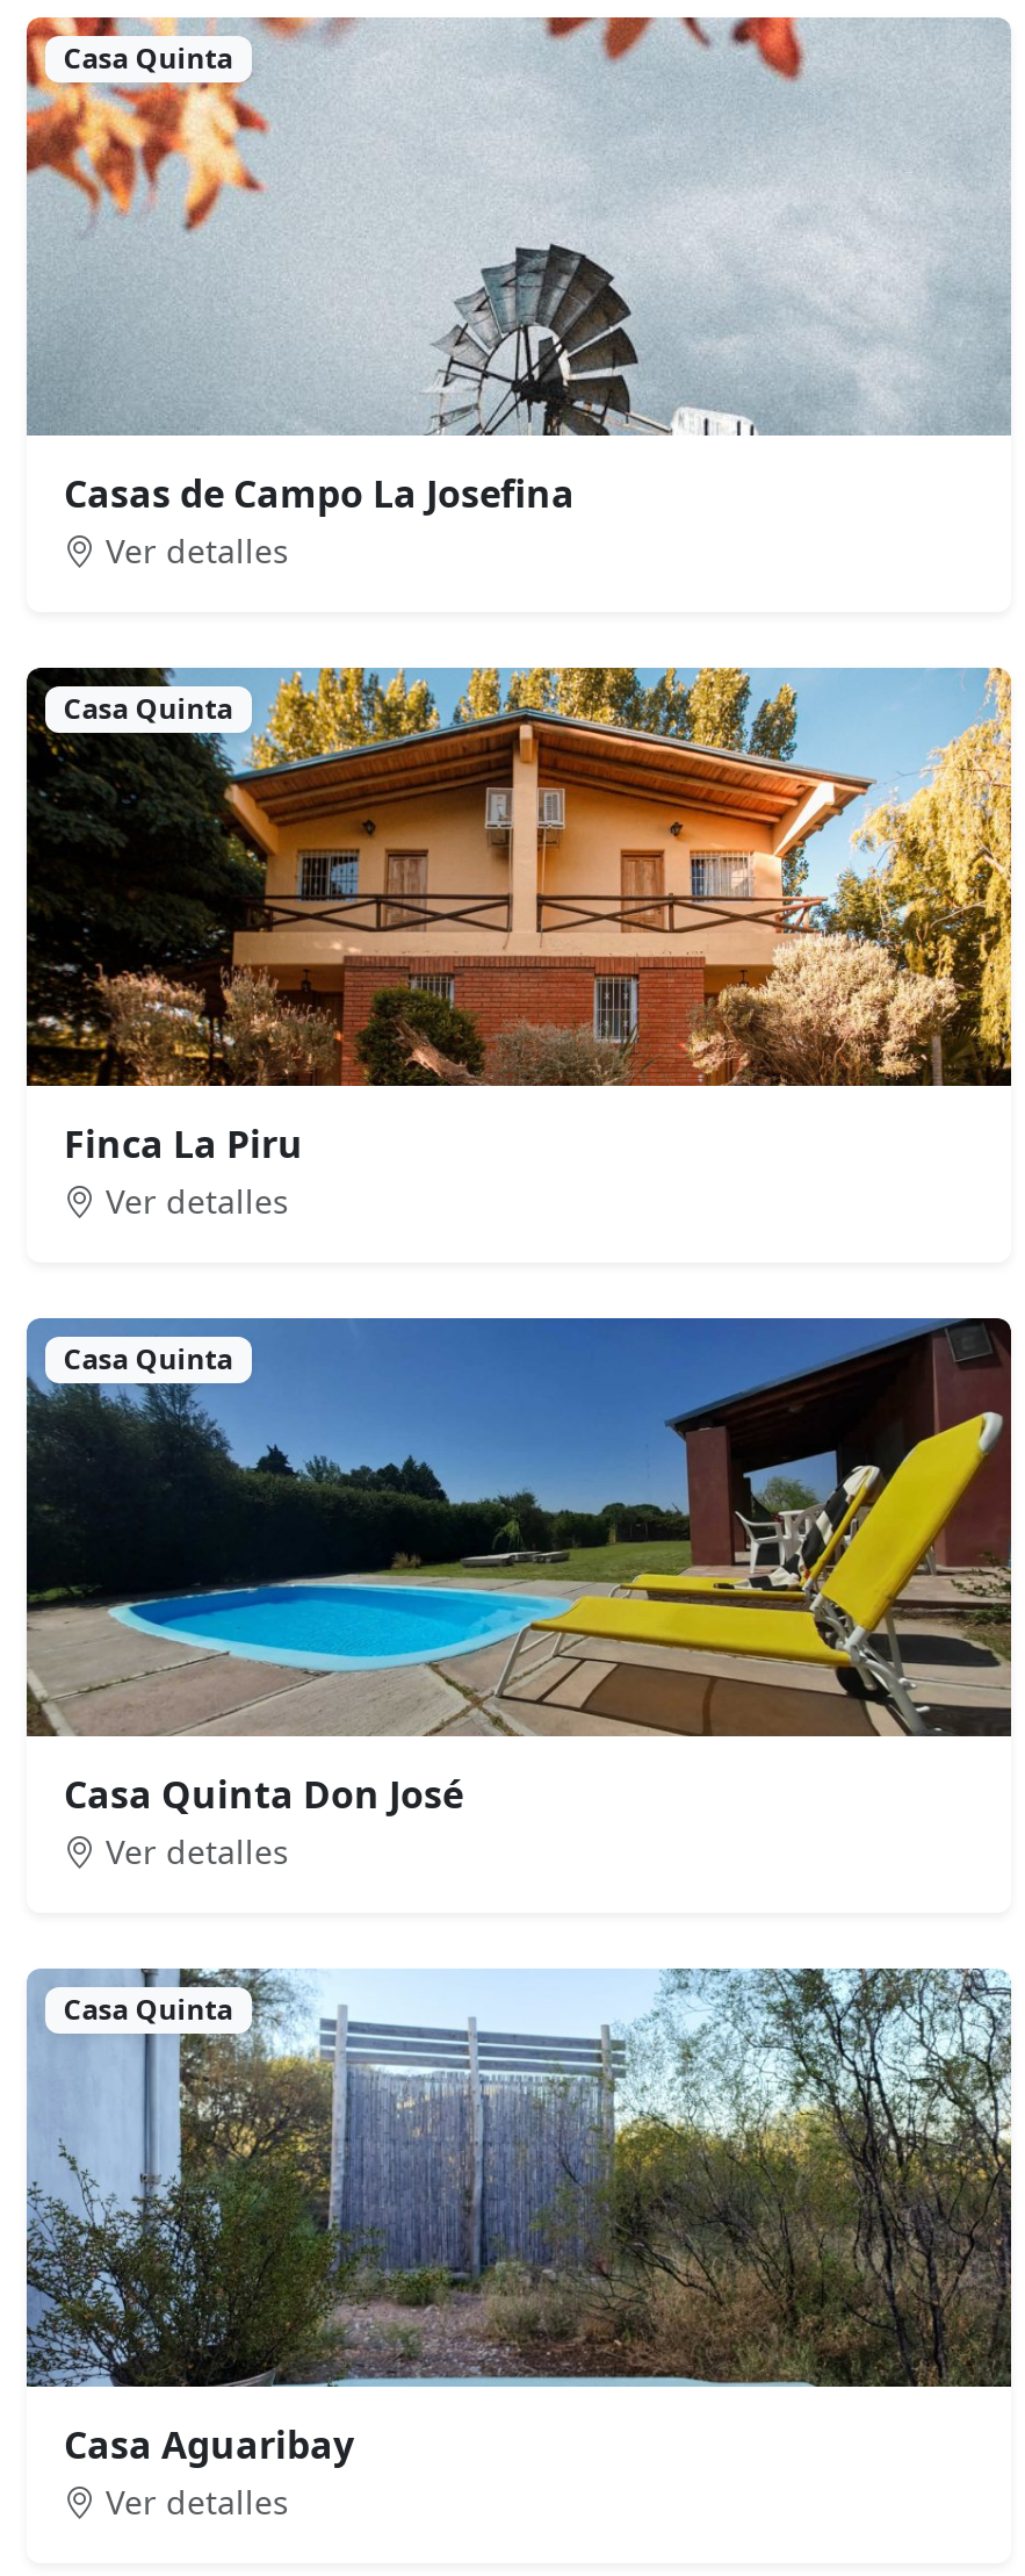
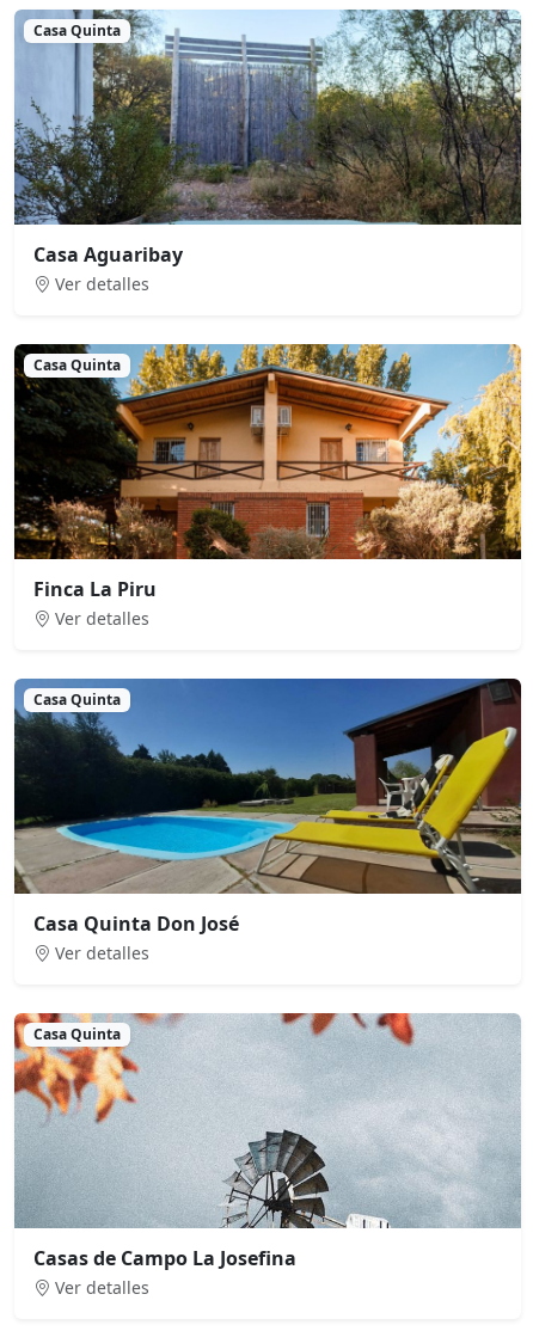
moved [24,15,1011,519] -> [13,1012,521,1271]: [image] | Casas de Campo La Josefina
moved [27,1966,1013,2470] -> [14,8,522,268]: [image] | Casa Aguaribay

